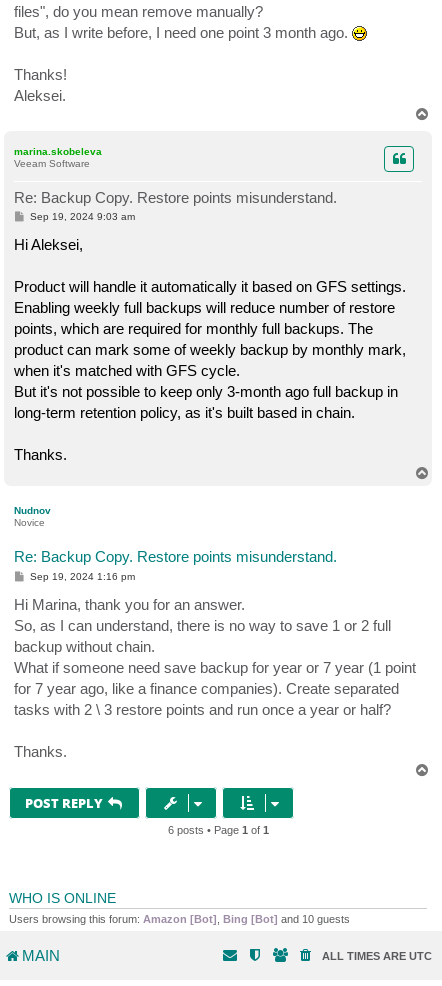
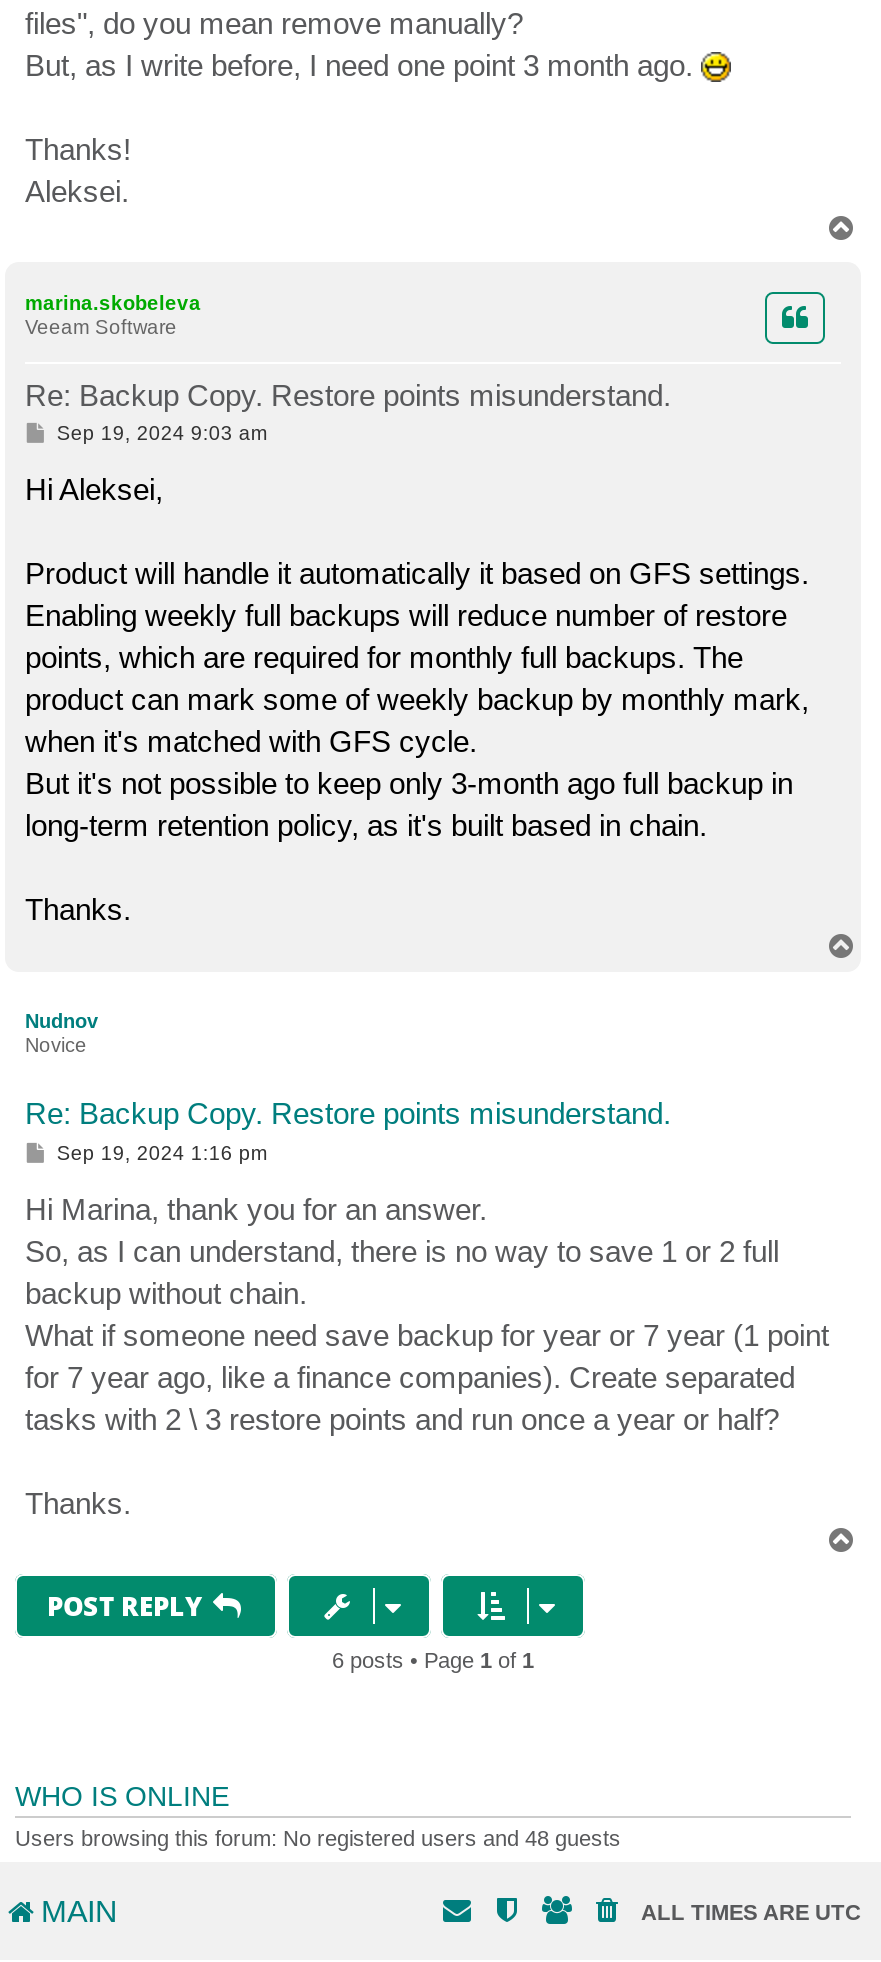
[9,913,350,925] Users browsing this forum: Amazon [Bot], Bing [Bot] and 10 guests -> [15,1825,621,1849] Users browsing this forum: No registered users and 48 guests

